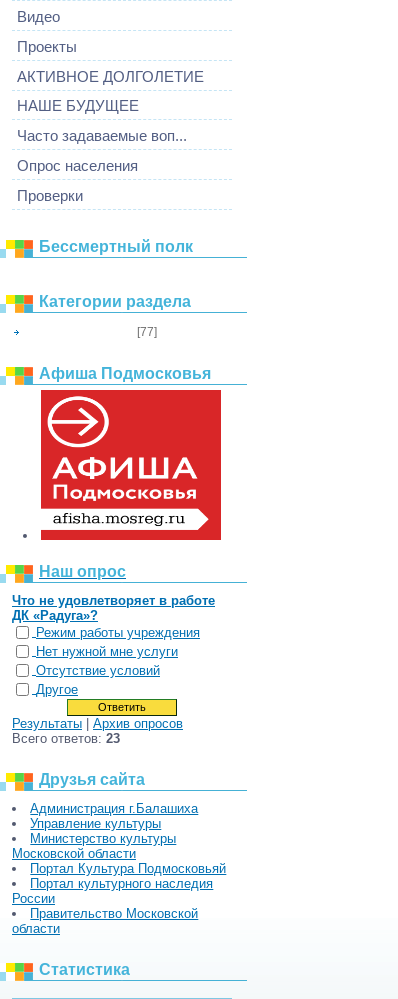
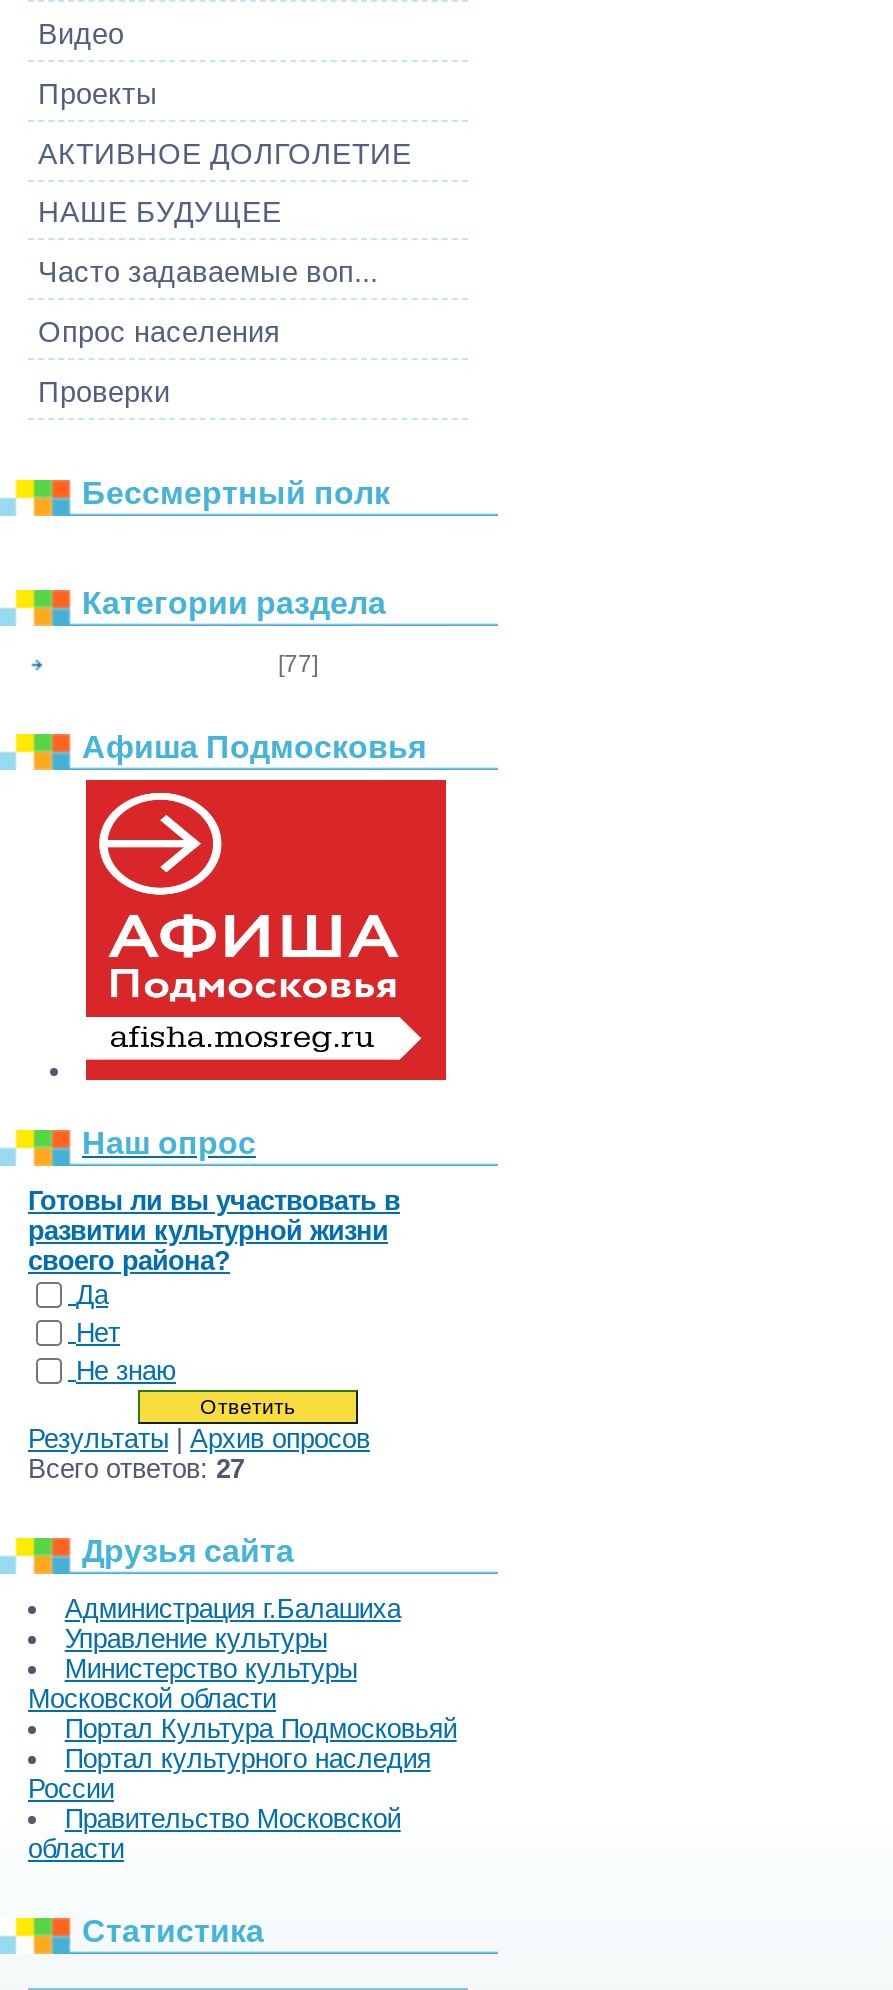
[12,593,215,697] Что не удовлетворяет в работе | ДК «Радуга»? | Режим работы учреждения | Нет нужной мне услуги | Отсутствие условий | Другое -> [28,1186,400,1386] Готовы ли вы участвовать в | развитии культурной жизни | своего района? | Да | Нет | Не знаю
[12,731,120,746] Всего ответов:23 -> [28,1454,244,1484] Всего ответов:27

